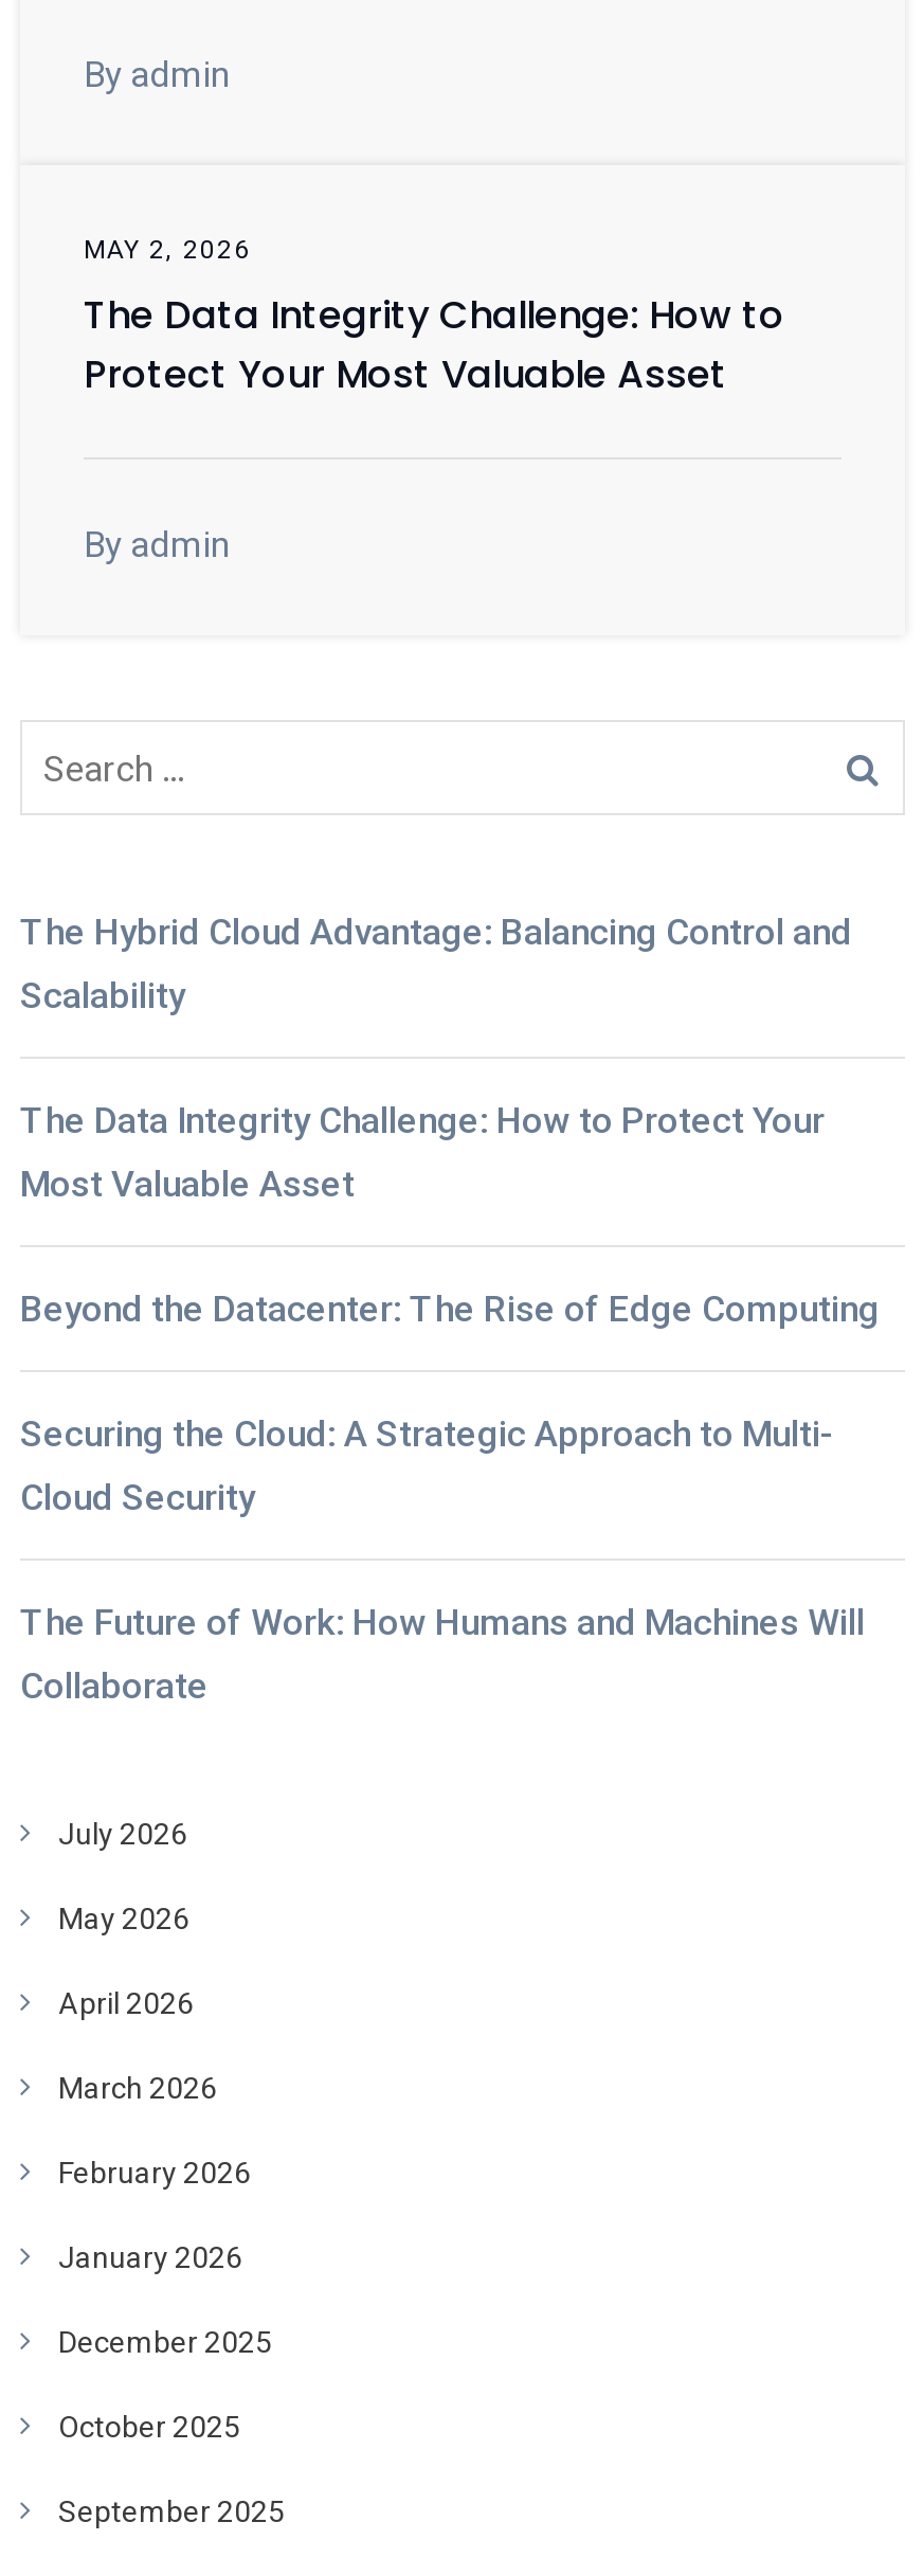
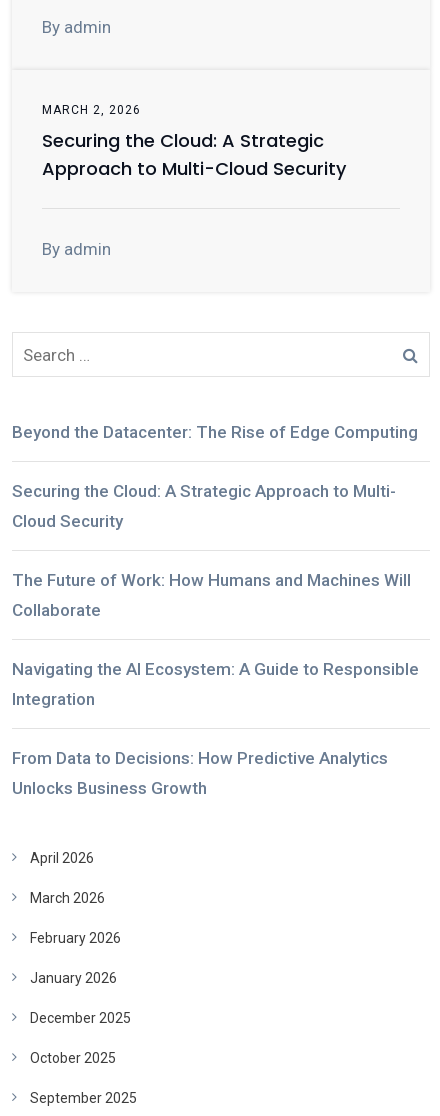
[84,235,784,400] MAY 2, 2026 | The Data Integrity Challenge: How to | Protect Your Most Valuable Asset -> [42,103,346,181] MARCH 2, 2026 | Securing the Cloud: A Strategic | Approach to Multi-Cloud Security
[20,911,852,1205] The Hybrid Cloud Advantage: Balancing Control and | Scalability | The Data Integrity Challenge: How to Protect Your | Most Valuable Asset -> none
moved [20,1287,880,1707] -> [12,422,418,620]: Beyond the Datacenter: The Rise of Edge Computing | Securing the Cloud: A Strategic Approach to Multi- | Cloud Security | The Future of Work: How Humans and Machines Will | Collaborate
[58,1817,189,1935] July 2026 | May 2026 -> [12,659,419,798] Navigating the AI Ecosystem: A Guide to Responsible | Integration | From Data to Decisions: How Predictive Analytics | Unlocks Business Growth

